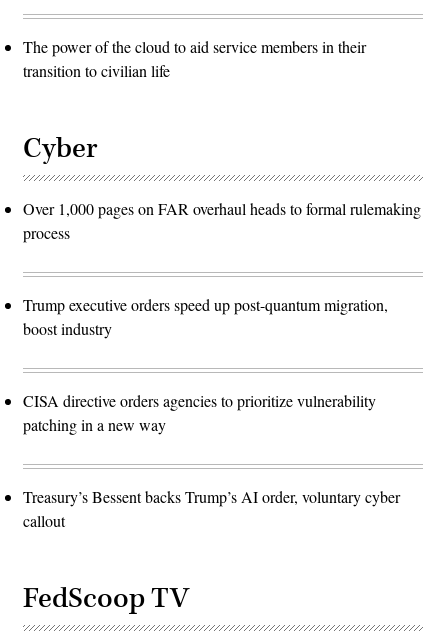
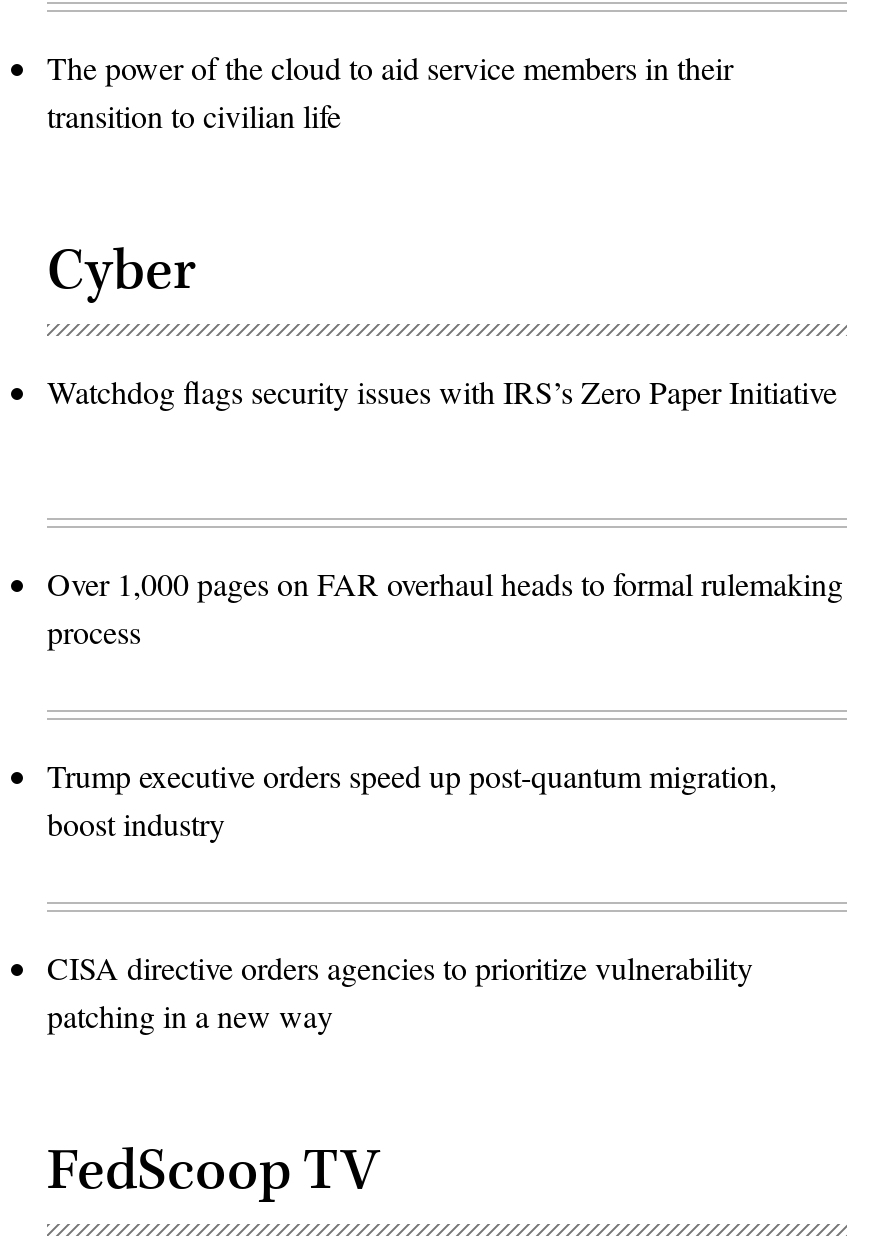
none -> [47,369,837,411] Watchdog flags security issues with IRS’s Zero Paper Initiative
moved [23,197,421,434] -> [47,561,843,1035]: Over 1,000 pages on FAR overhaul heads to formal rulemaking | process | Trump executive orders speed up post-quantum migration, | boost industry | CISA directive orders agencies to prioritize vulnerability | patching in a new way
[23,485,400,530] Treasury’s Bessent backs Trump’s AI order, voluntary cyber | callout -> none

